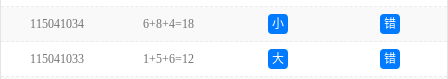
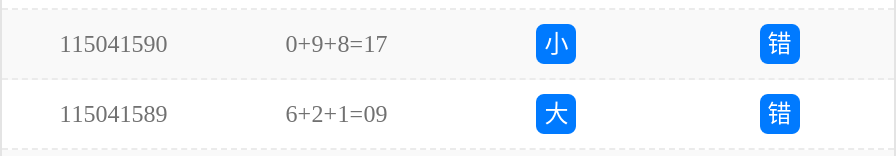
[30,17,84,31] 115041034 -> [60,30,168,58] 115041590
[143,17,194,31] 6+8+4=18 -> [286,30,388,58] 0+9+8=17
[30,52,84,66] 115041033 -> [60,100,168,128] 115041589
[143,52,194,66] 1+5+6=12 -> [286,100,388,128] 6+2+1=09

